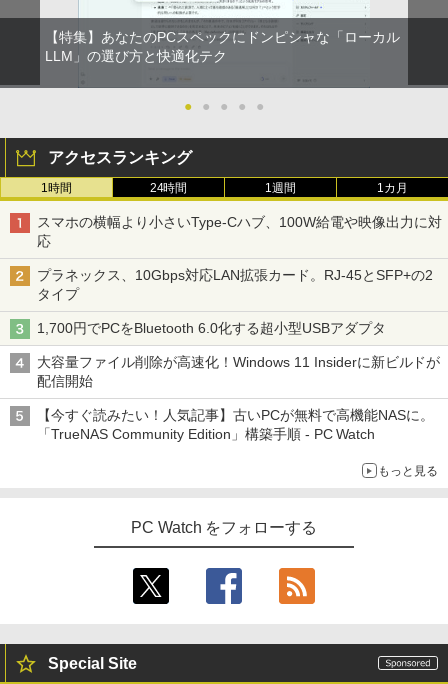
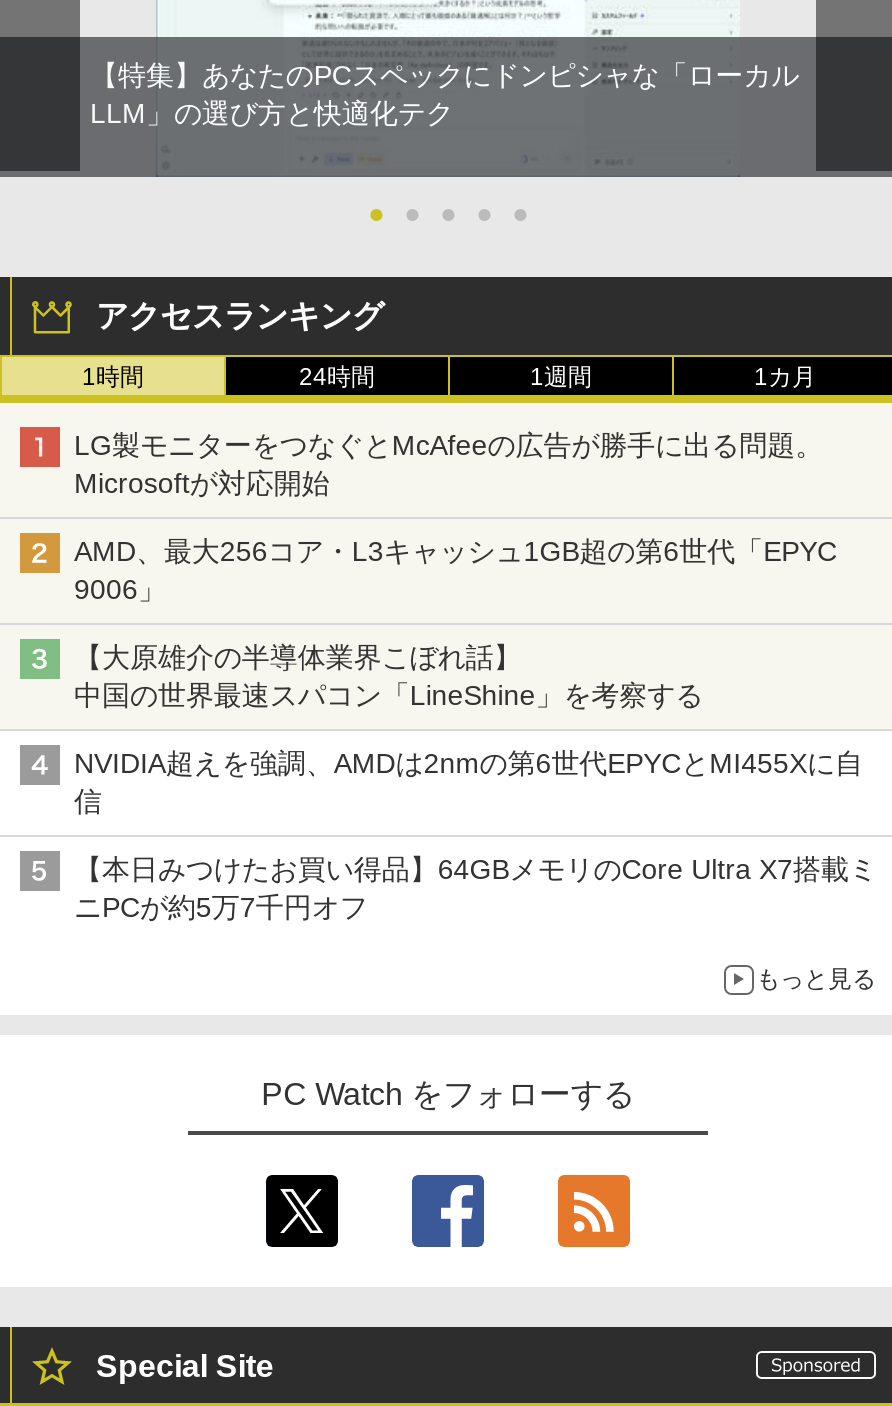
[37,214,441,249] スマホの横幅より小さいType-Cハブ、100W給電や映像出力に対 | 応 -> [74,429,823,499] LG製モニターをつなぐとMcAfeeの広告が勝手に出る問題。 | Microsoftが対応開始
[37,267,432,302] プラネックス、10Gbps対応LAN拡張カード。RJ-45とSFP+の2 | タイプ -> [74,535,837,605] AMD、最大256コア・L3キャッシュ1GB超の第6世代「EPYC | 9006」
[37,320,389,336] 1,700円でPCをBluetooth 6.0化する超小型USBアダプタ -> [74,641,711,711] 【大原雄介の半導体業界こぼれ話】 | 中国の世界最速スパコン「LineShine」を考察する
[37,354,440,389] 大容量ファイル削除が高速化！Windows 11 Insiderに新ビルドが | 配信開始 -> [74,747,863,817] NVIDIA超えを強調、AMDは2nmの第6世代EPYCとMI455Xに自 | 信
[37,407,434,442] 【今すぐ読みたい！人気記事】古いPCが無料で高機能NASに。 | 「TrueNAS Community Edition」構築手順 - PC Watch -> [74,853,877,923] 【本日みつけたお買い得品】64GBメモリのCore Ultra X7搭載ミ | ニPCが約5万7千円オフ

